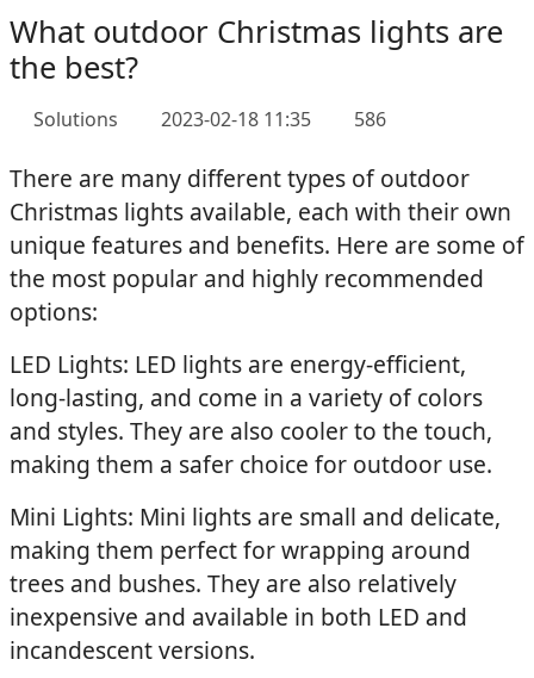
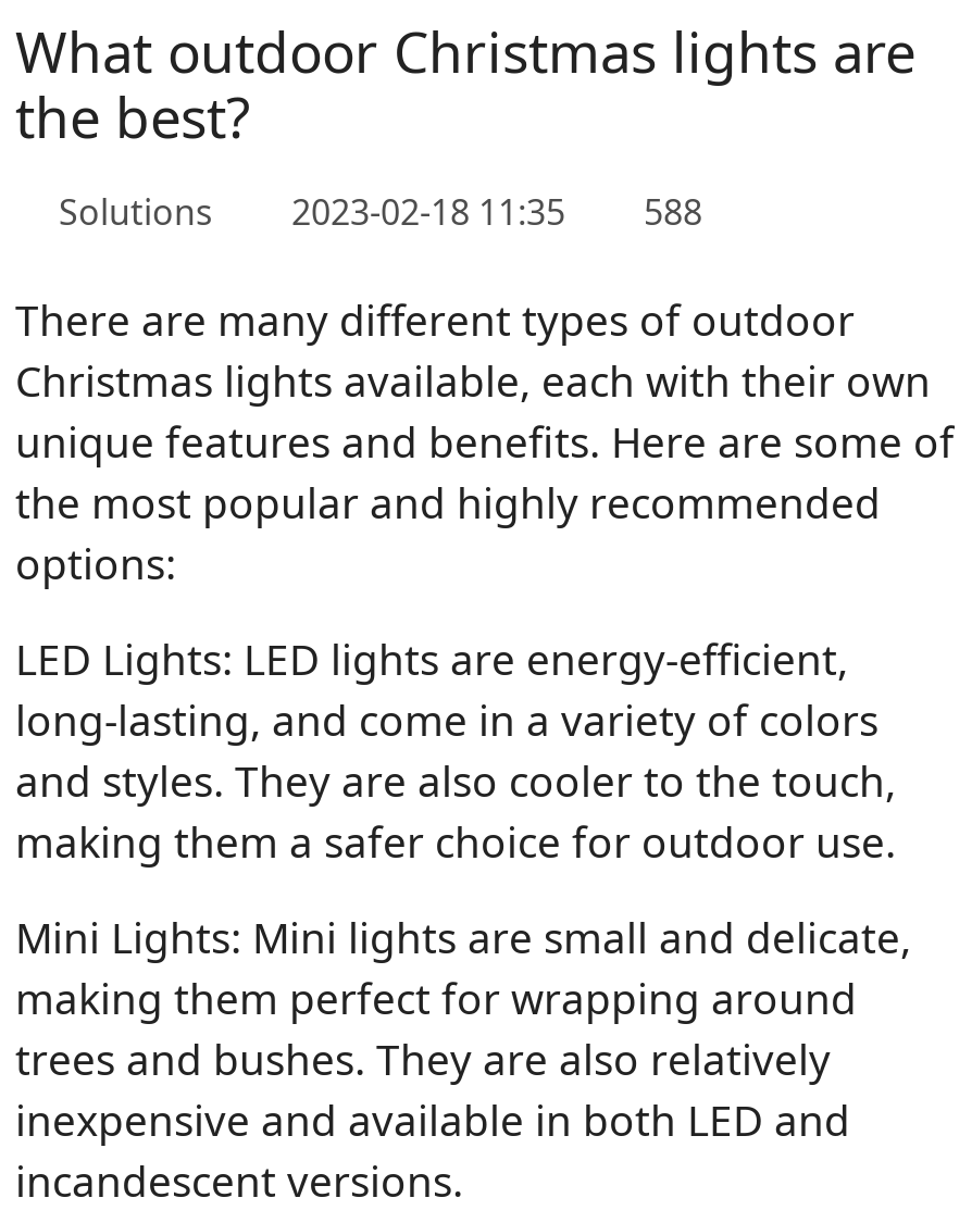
[33,106,386,132] Solutions 2023-02-18 11:35 586 -> [59,188,702,236] Solutions 2023-02-18 11:35 588

